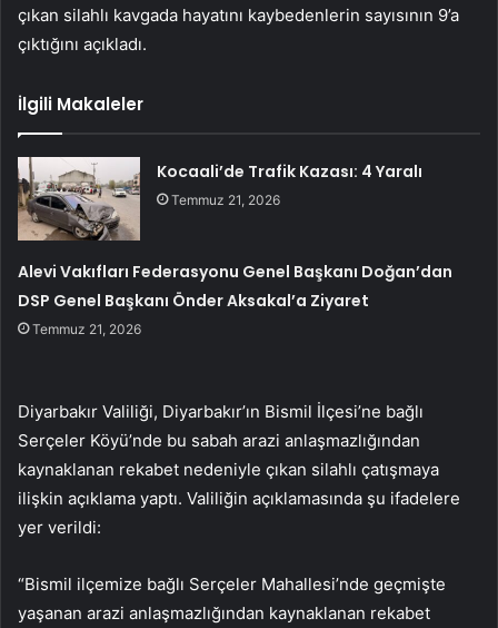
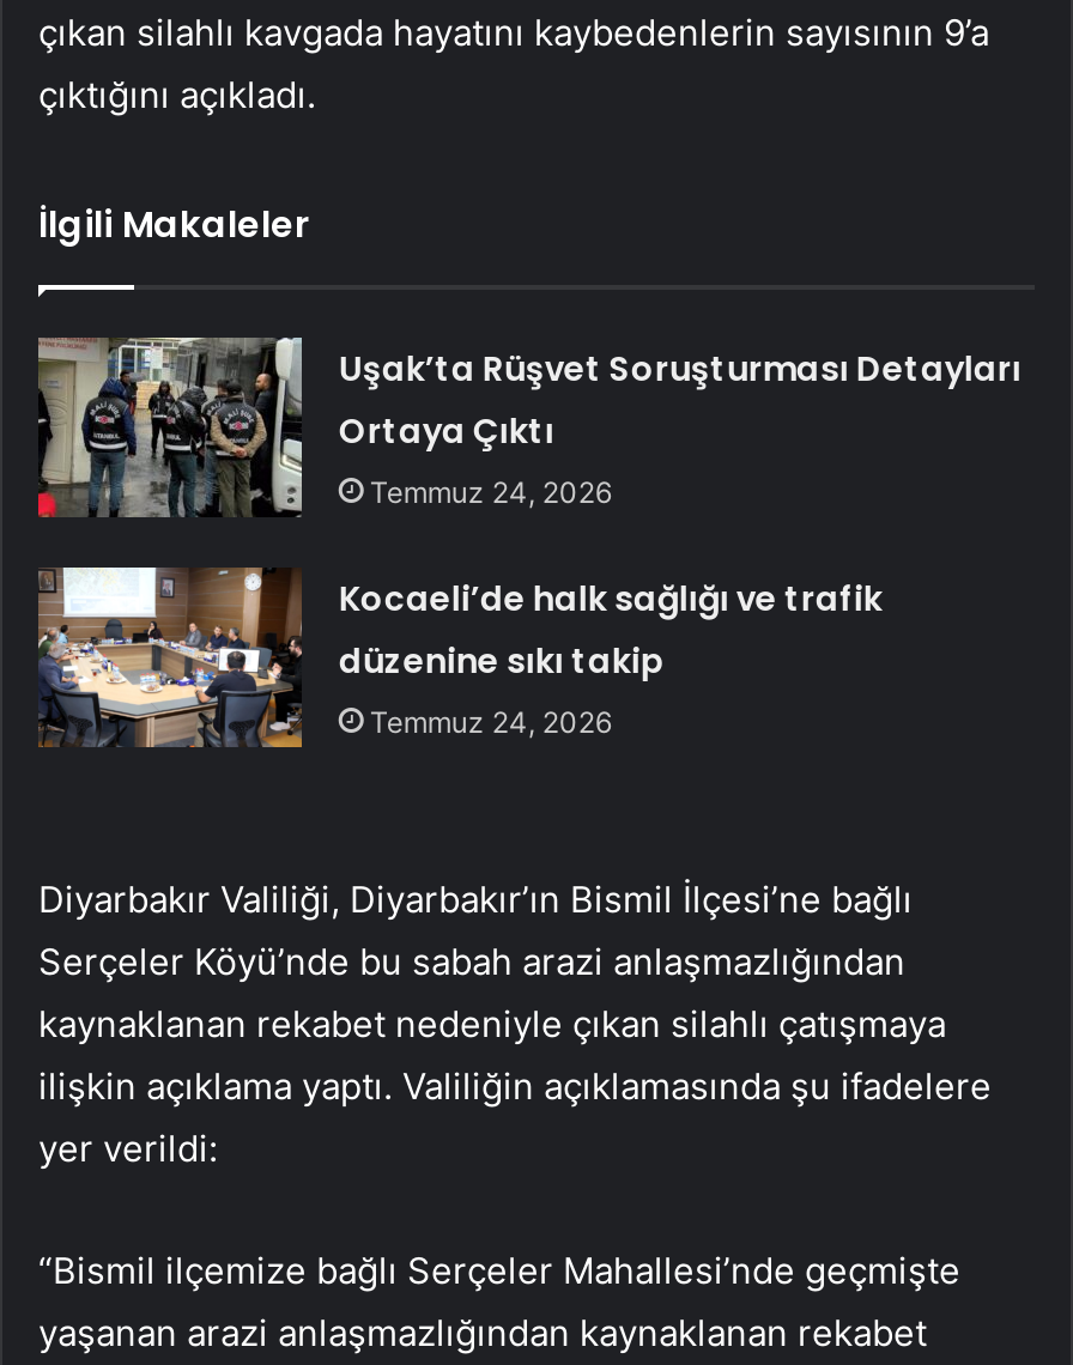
[17,156,423,242] [image] | Kocaali’de Trafik Kazası: 4 Yaralı | Temmuz 21, 2026 -> [36,335,1021,520] [image] | Uşak’ta Rüşvet Soruşturması Detayları | Ortaya Çıktı | Temmuz 24, 2026
[18,260,453,337] Alevi Vakıfları Federasyonu Genel Başkanı Doğan’dan | DSP Genel Başkanı Önder Aksakal’a Ziyaret | Temmuz 21, 2026 -> [338,574,882,739] Kocaeli’de halk sağlığı ve trafik | düzenine sıkı takip | Temmuz 24, 2026

